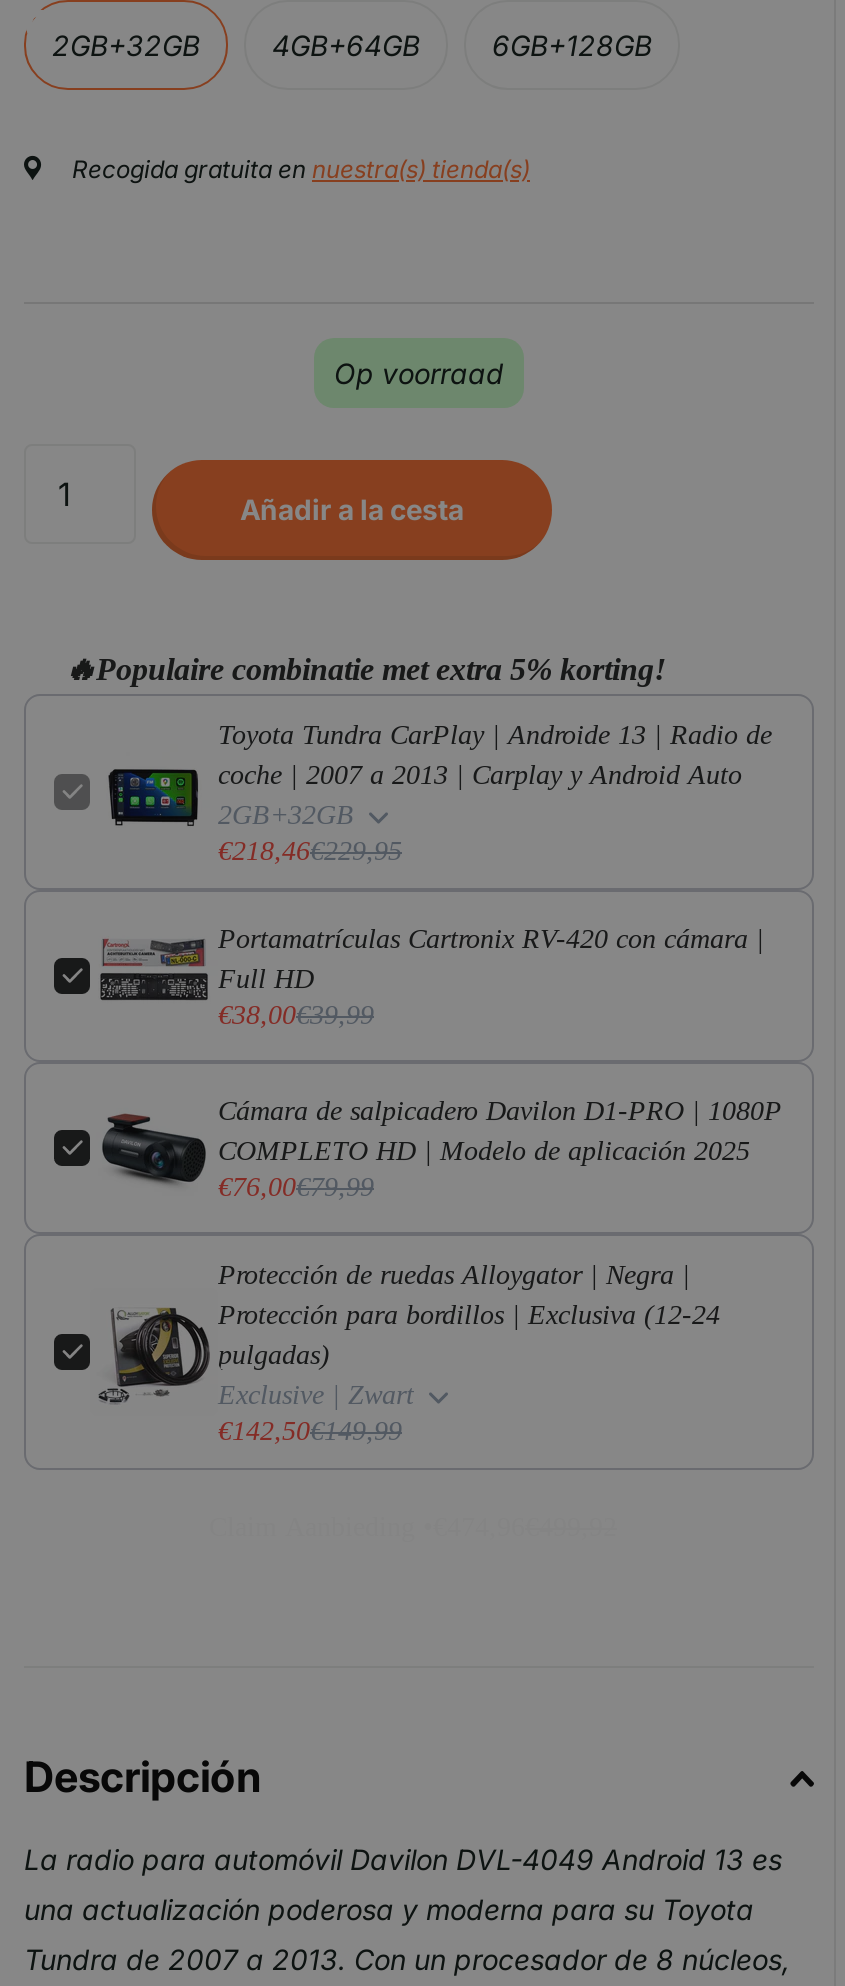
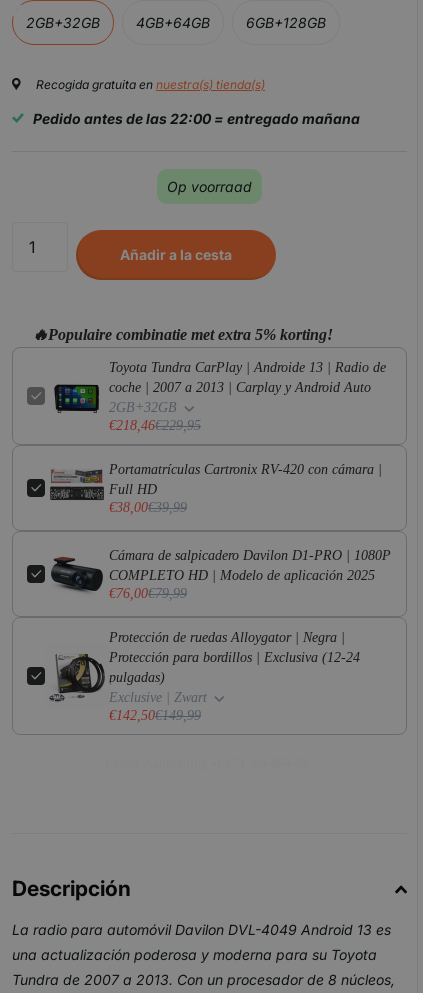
none -> [33,110,360,127] Pedido antes de las 22:00 = entregado mañana

